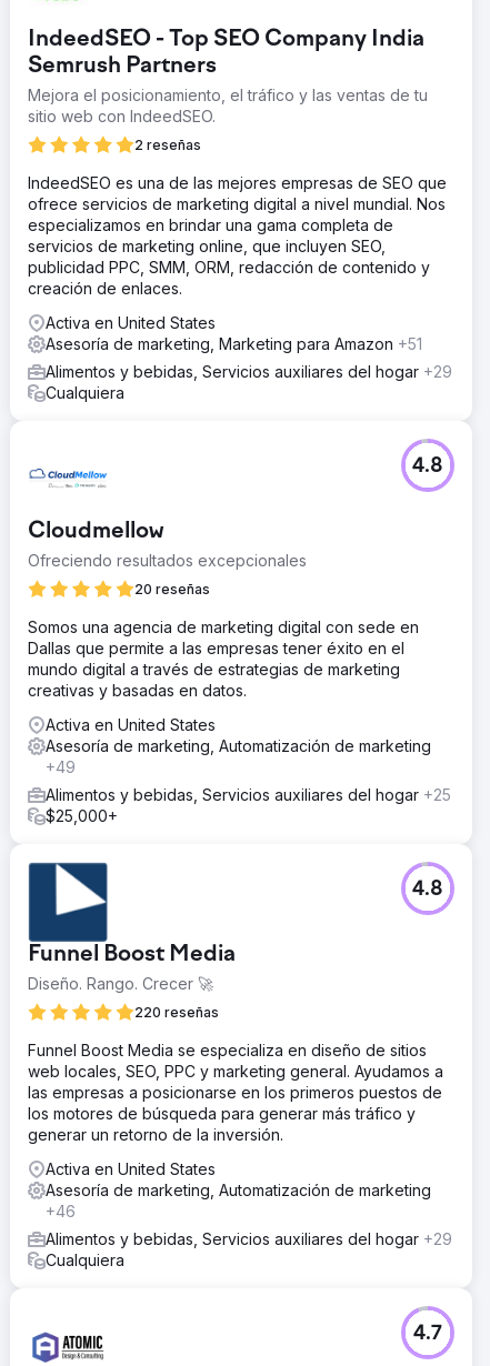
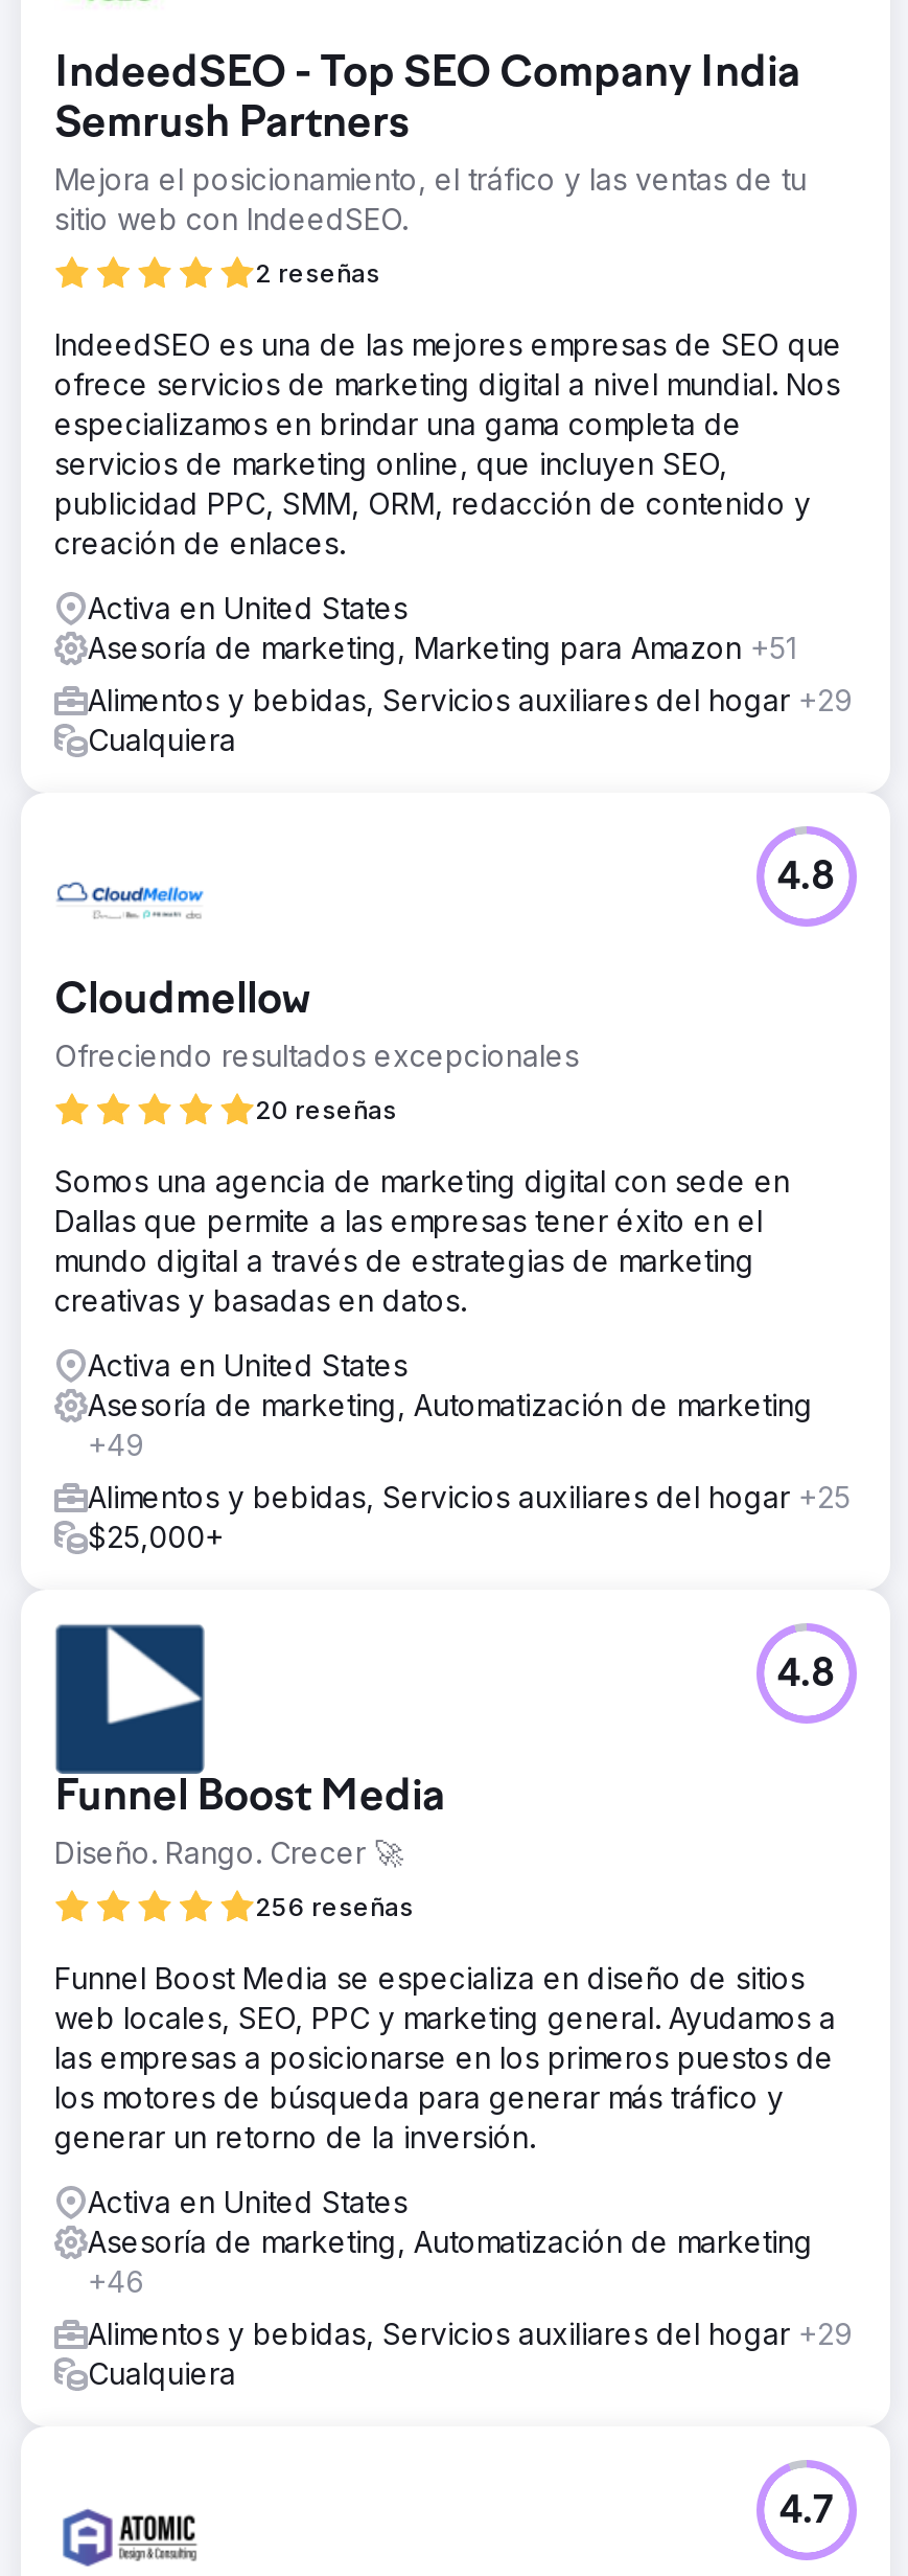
[134,1004,219,1020] 220 reseñas -> [255,1890,414,1921] 256 reseñas

